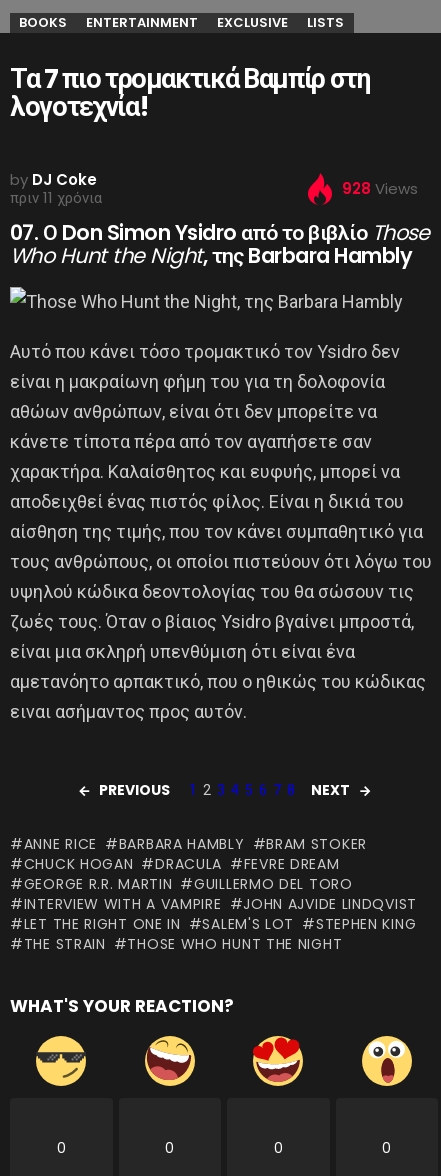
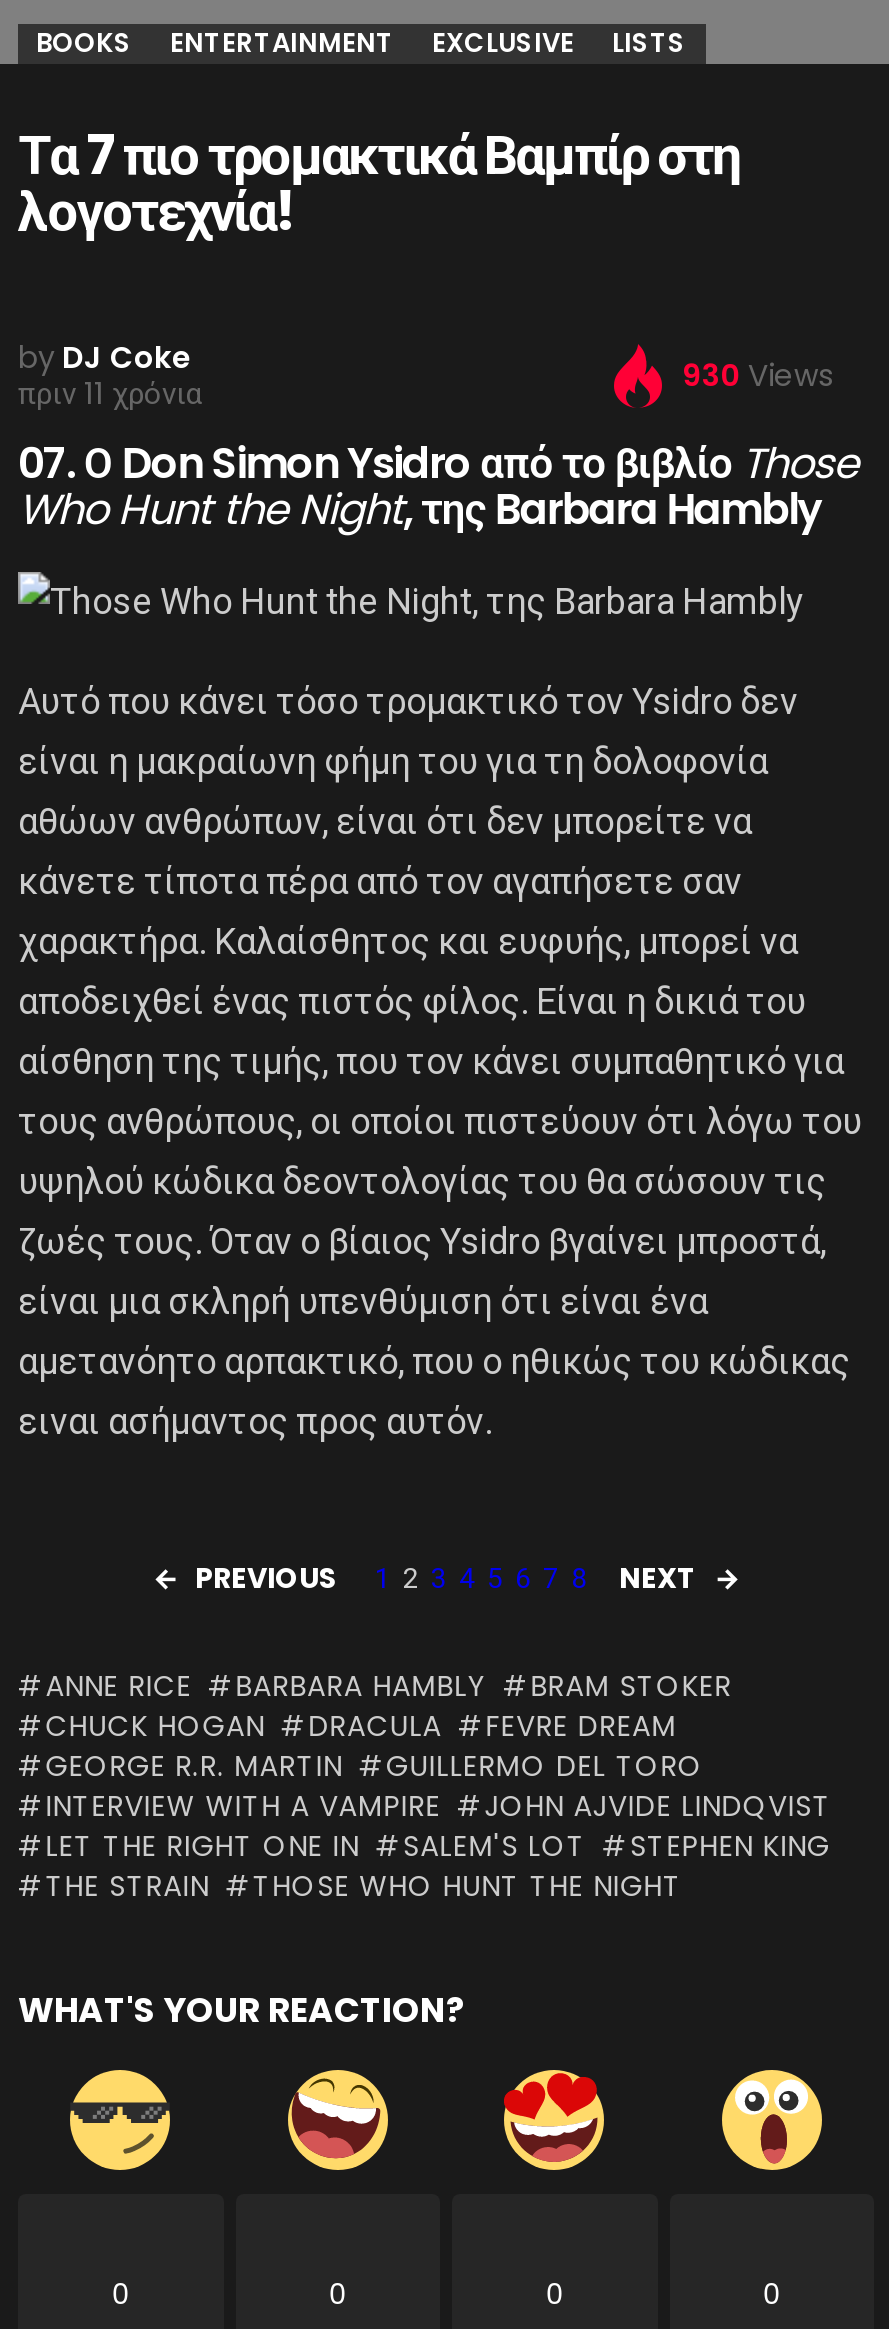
[342,178,418,199] 928 Views -> [682,354,834,396] 930 Views

